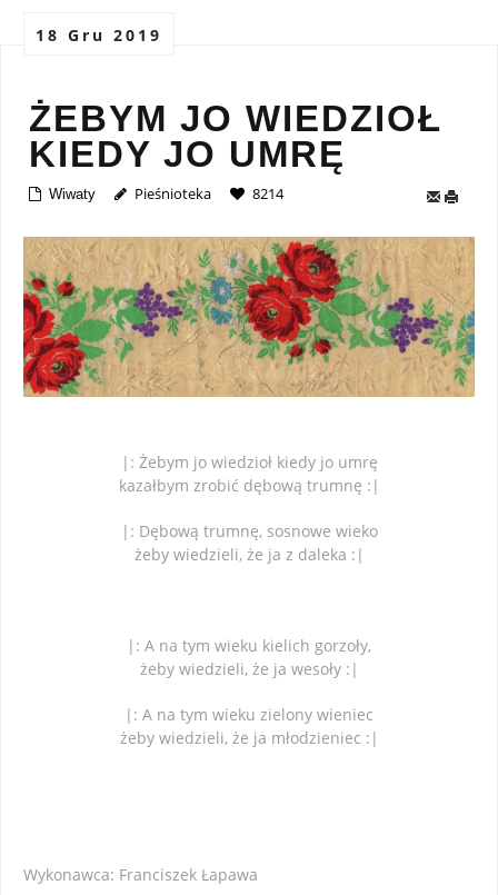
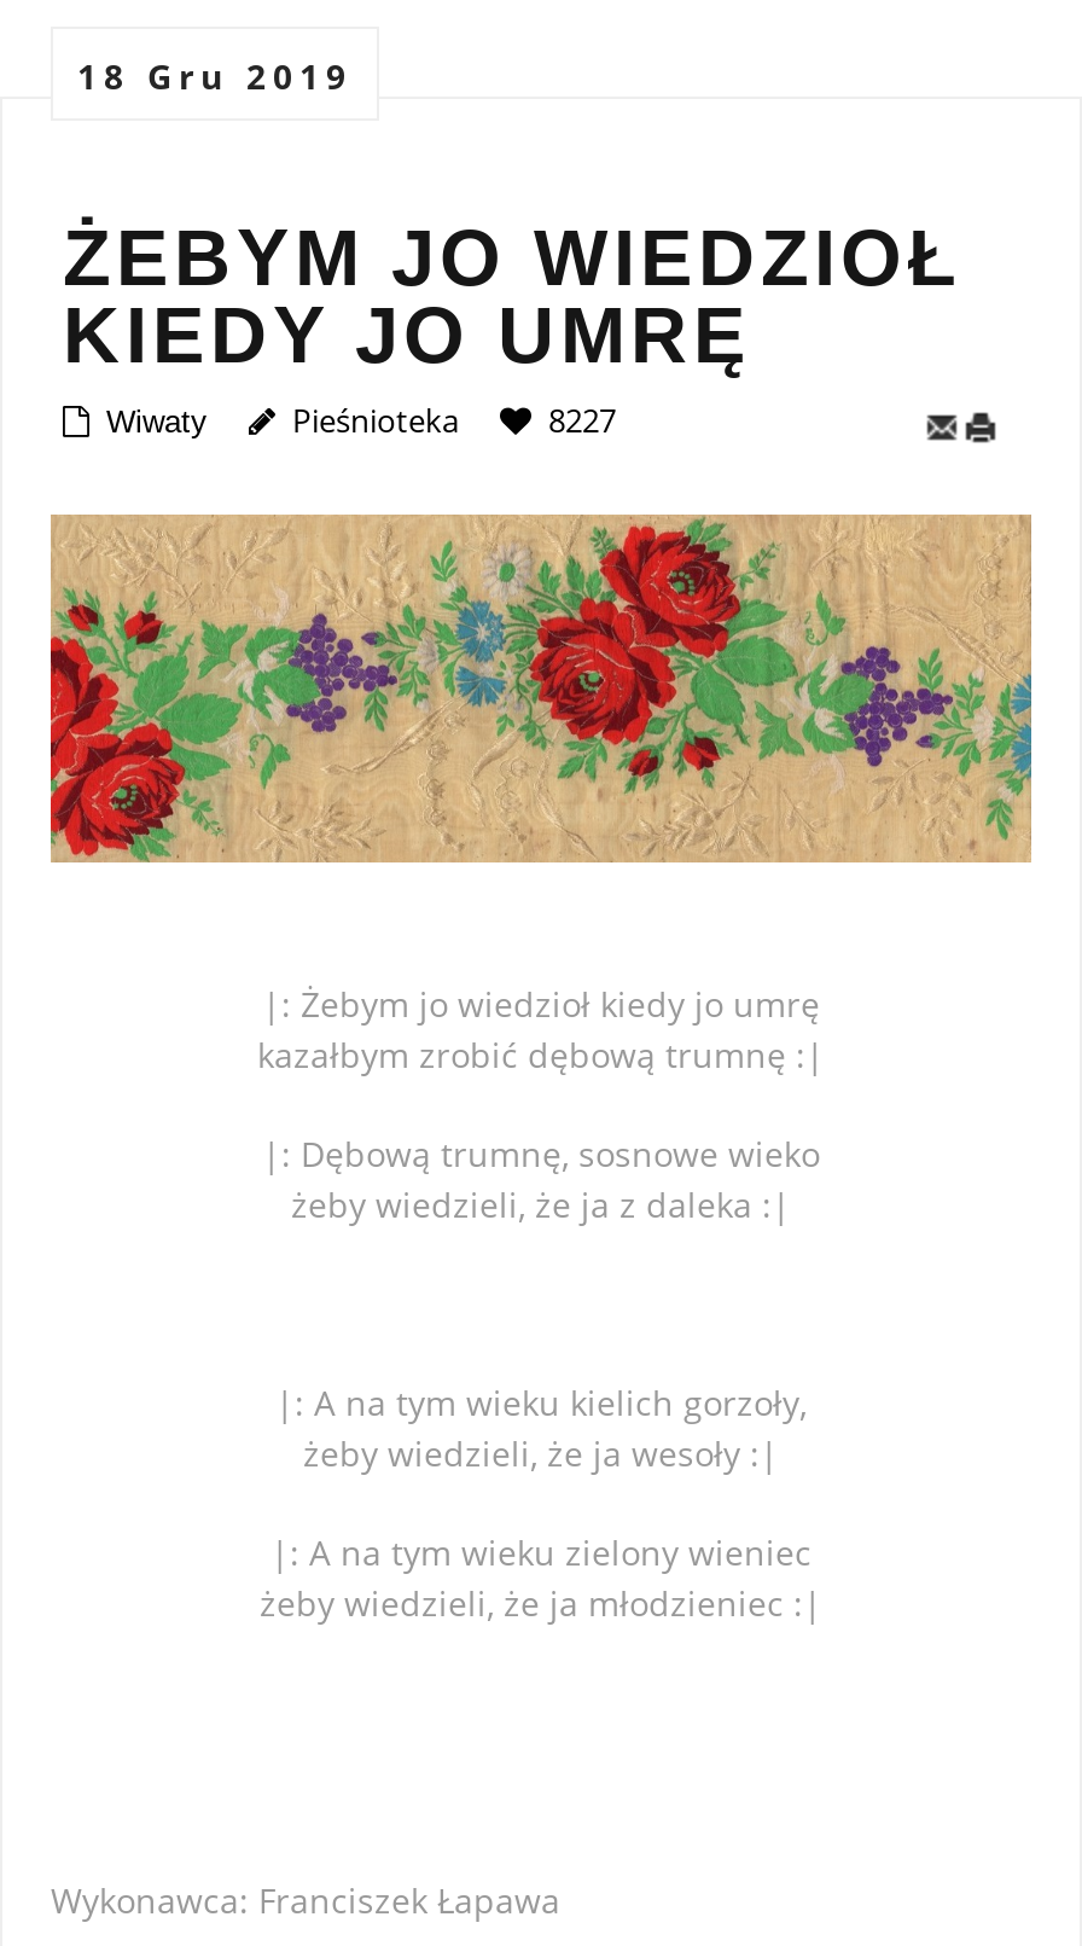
[252,183,283,203] 8214 -> [548,399,616,442] 8227

